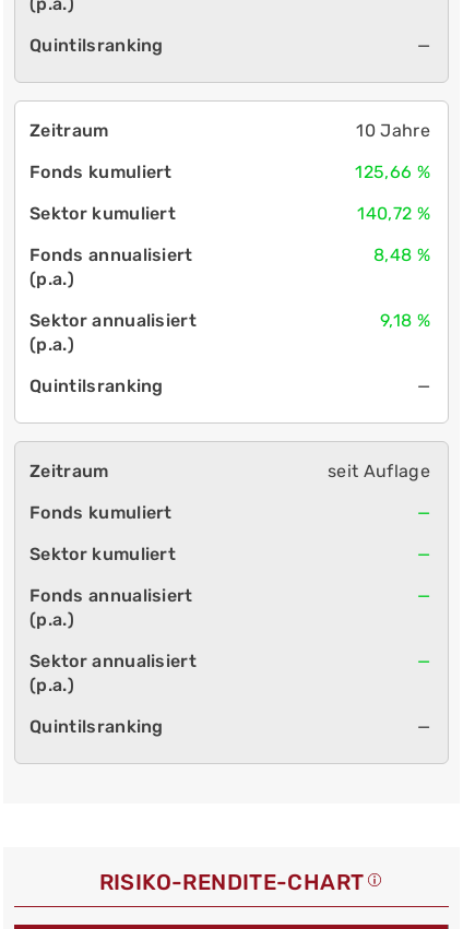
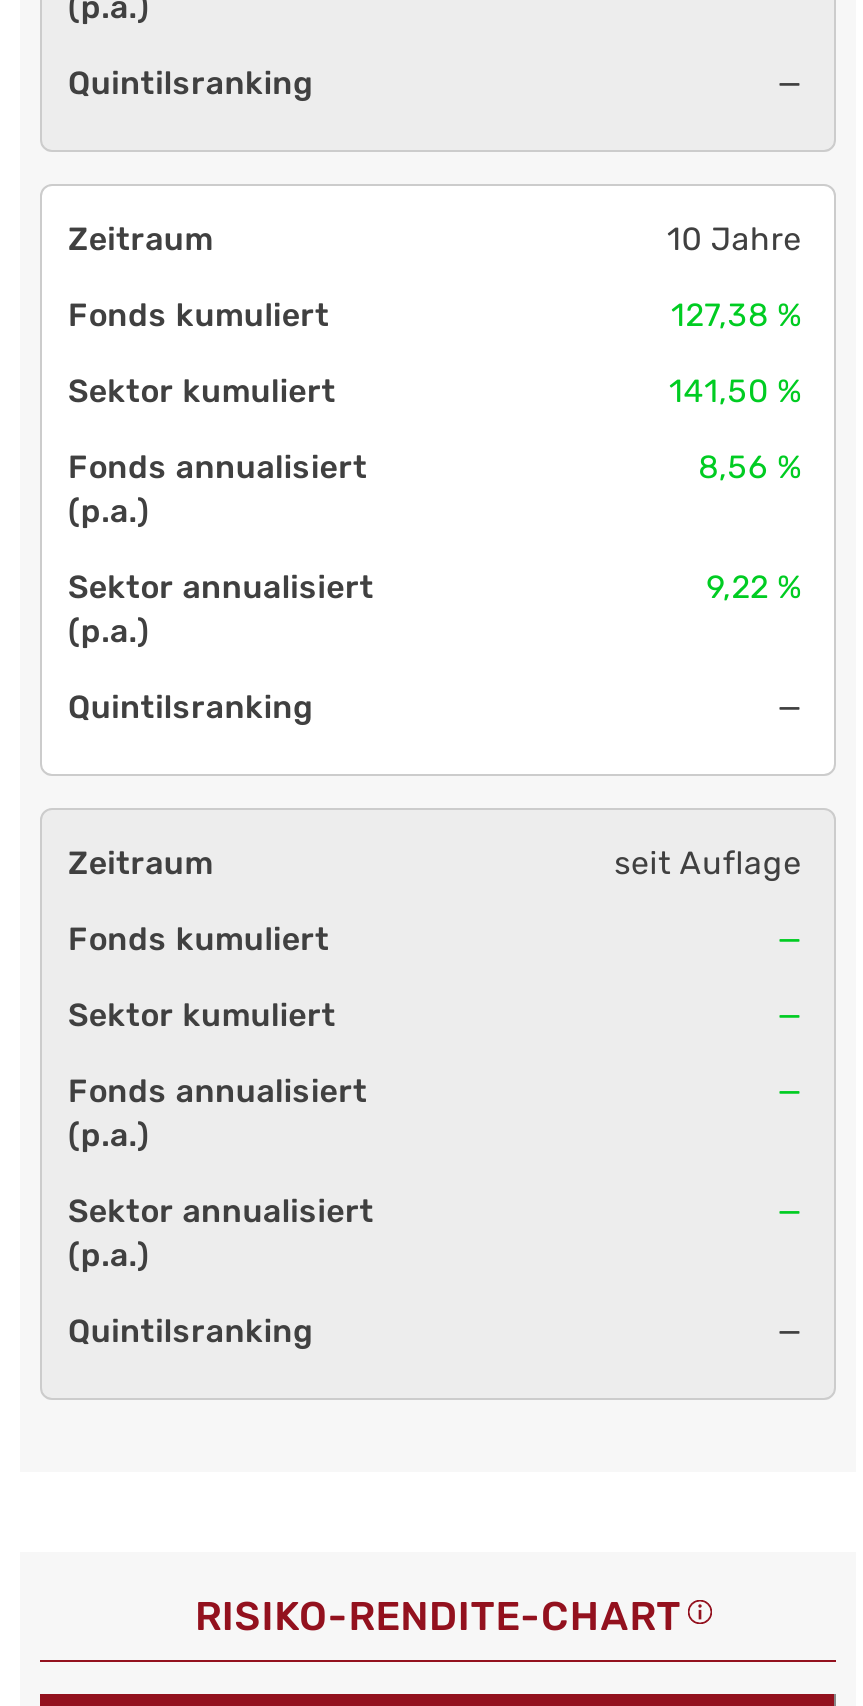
[355,161,430,182] 125,66 % -> [671,295,802,333] 127,38 %
[358,203,430,223] 140,72 % -> [669,371,802,409] 141,50 %
[374,244,430,265] 8,48 % -> [698,447,802,485] 8,56 %
[380,310,430,330] 9,18 % -> [706,567,802,605] 9,22 %

